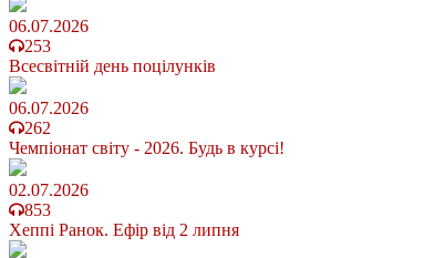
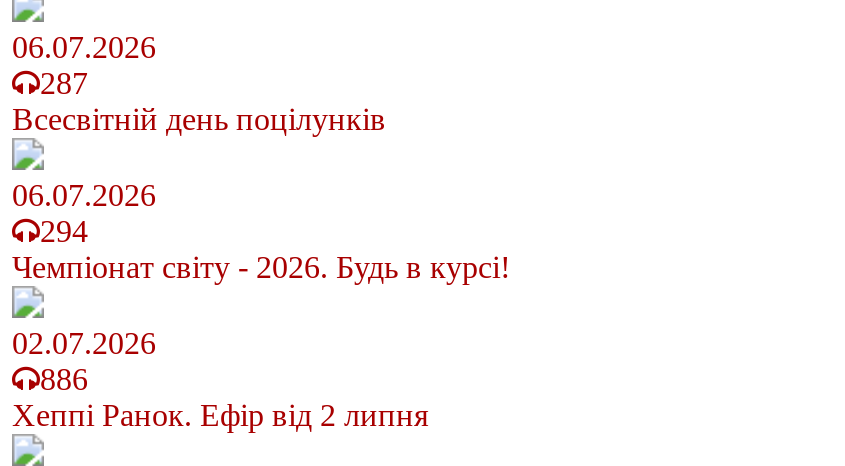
[24,36,51,55] 253 -> [40,66,88,100] 287
[24,118,51,137] 262 -> [40,214,88,248] 294
[24,200,51,219] 853 -> [40,362,88,396] 886

